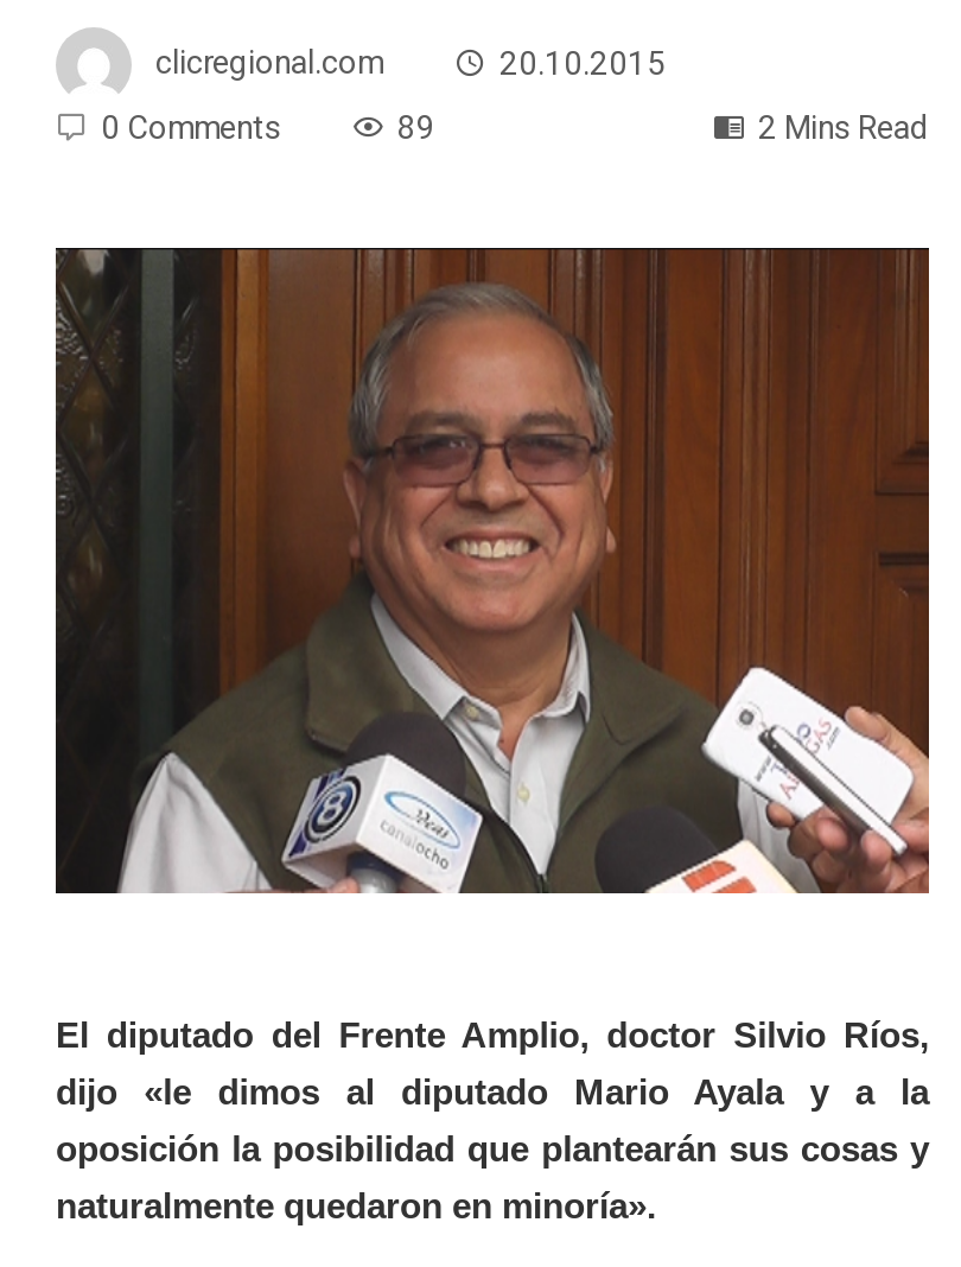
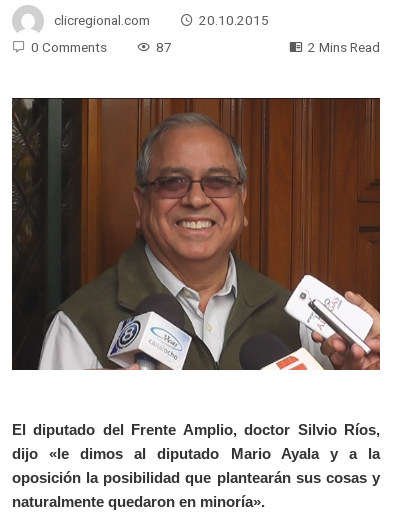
[397,108,435,146] 89 -> [156,39,172,55] 87

